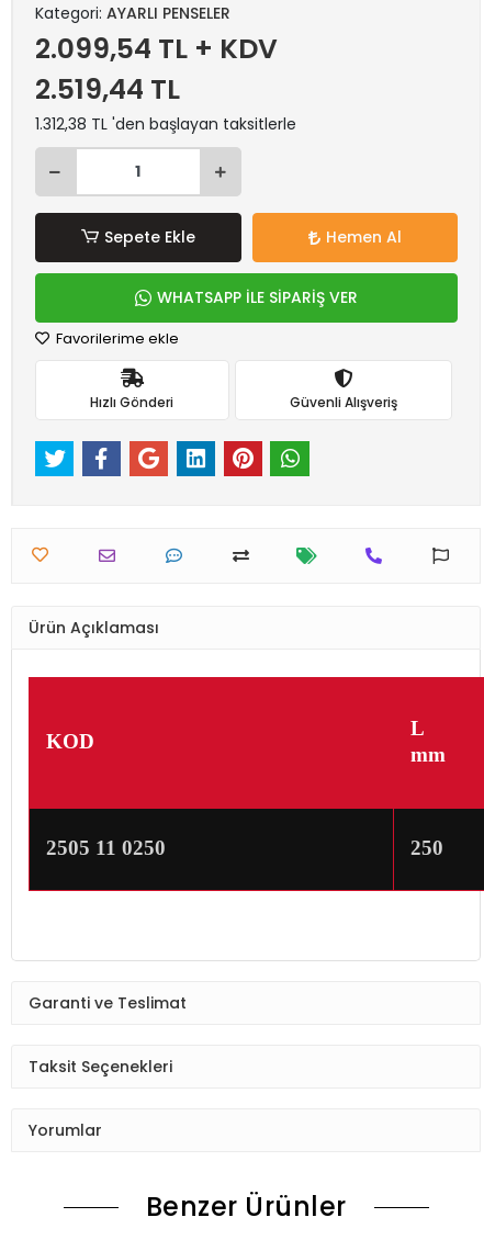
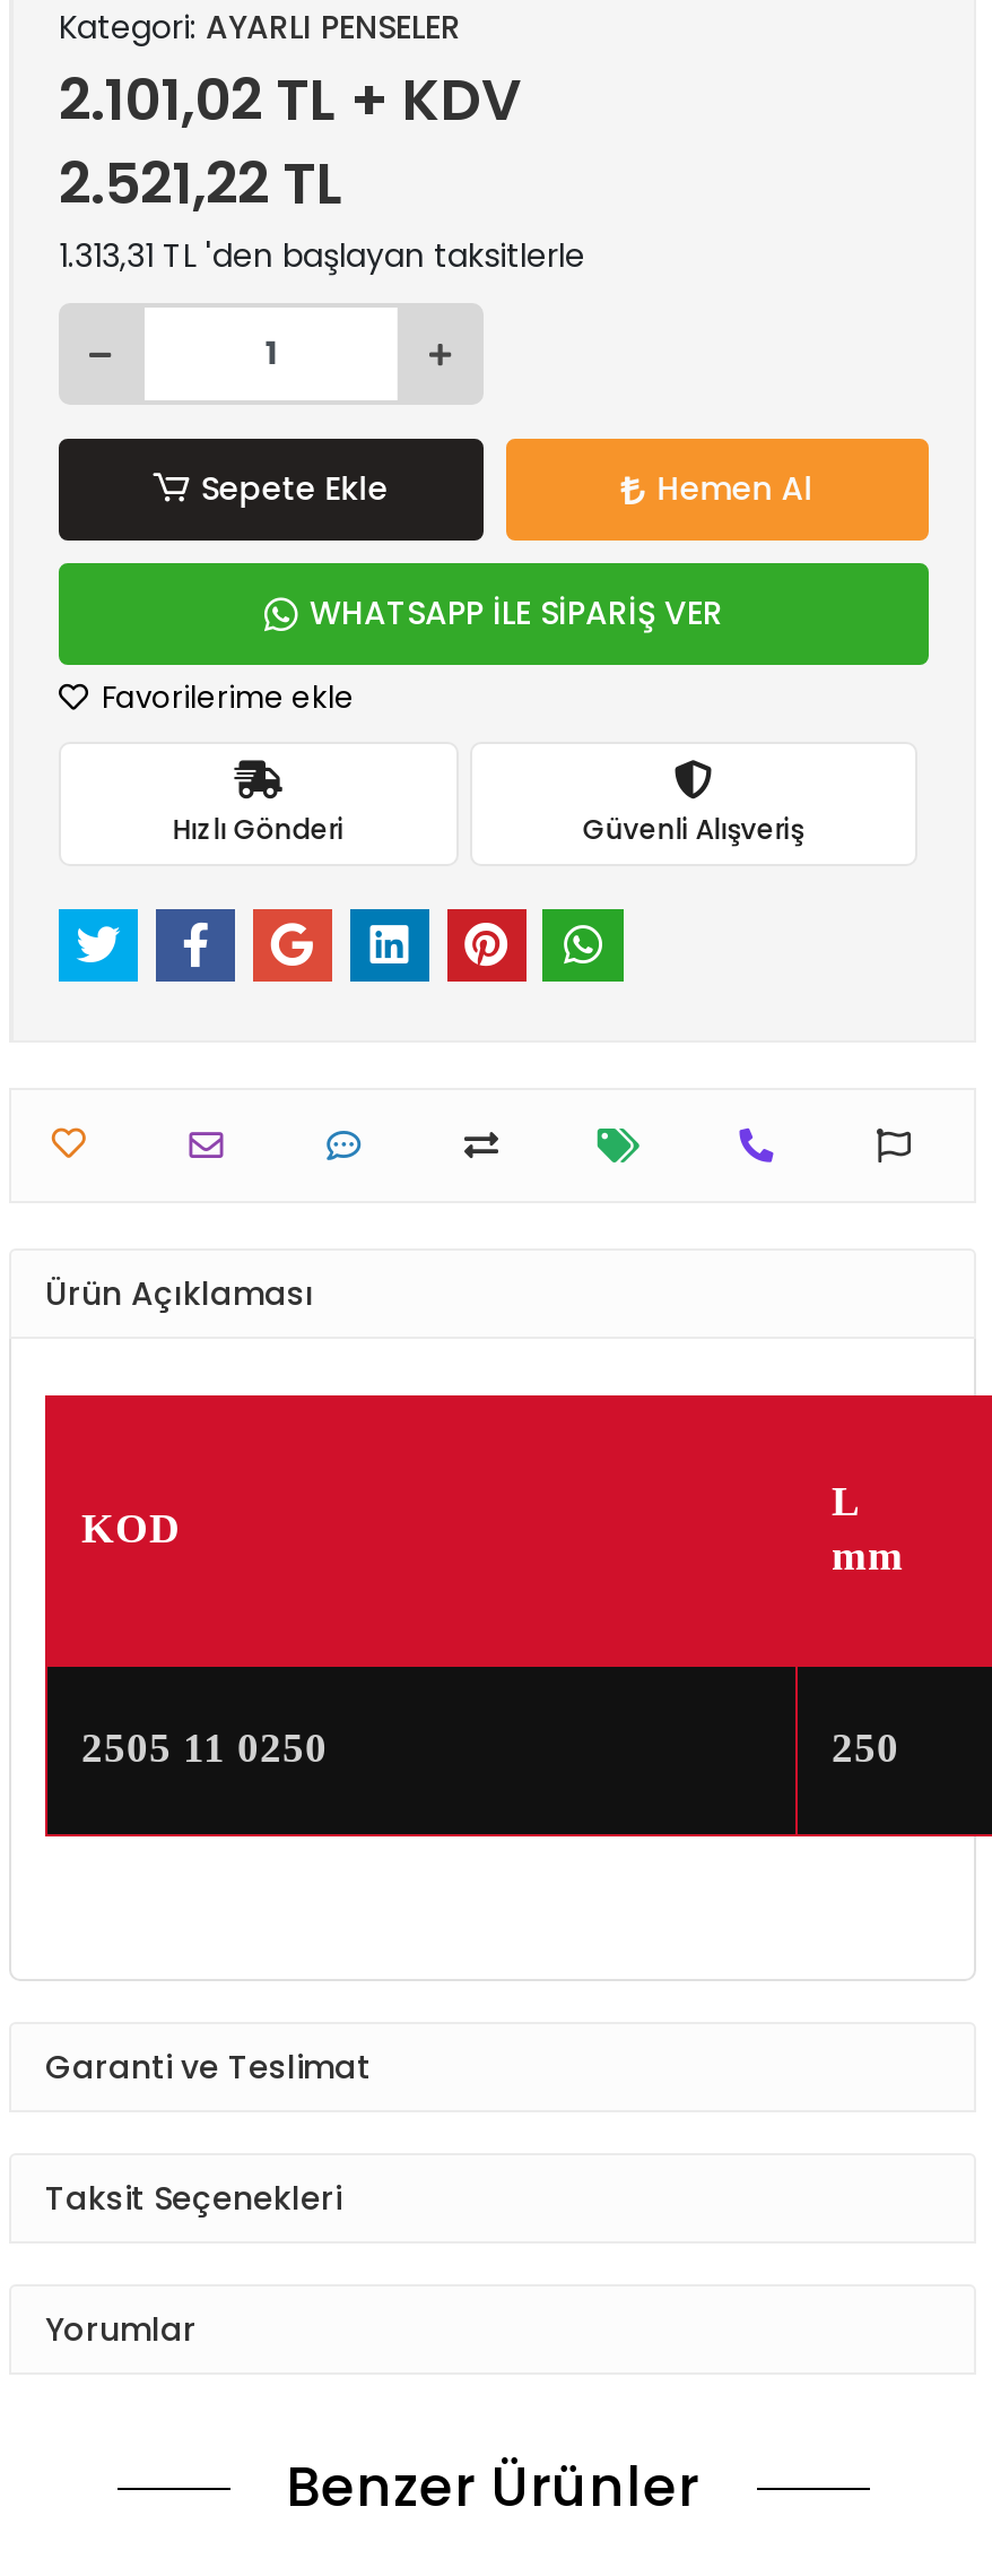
[35,30,278,68] 2.099,54 TL + KDV -> [59,61,522,140] 2.101,02 TL + KDV
[35,70,180,109] 2.519,44 TL -> [59,145,343,224] 2.521,22 TL
[35,113,296,135] 1.312,38 TL 'den başlayan taksitlerle -> [59,233,585,278] 1.313,31 TL 'den başlayan taksitlerle

